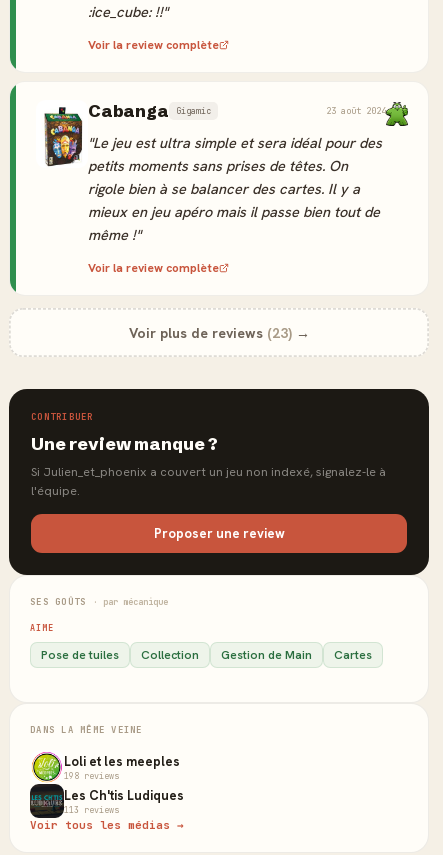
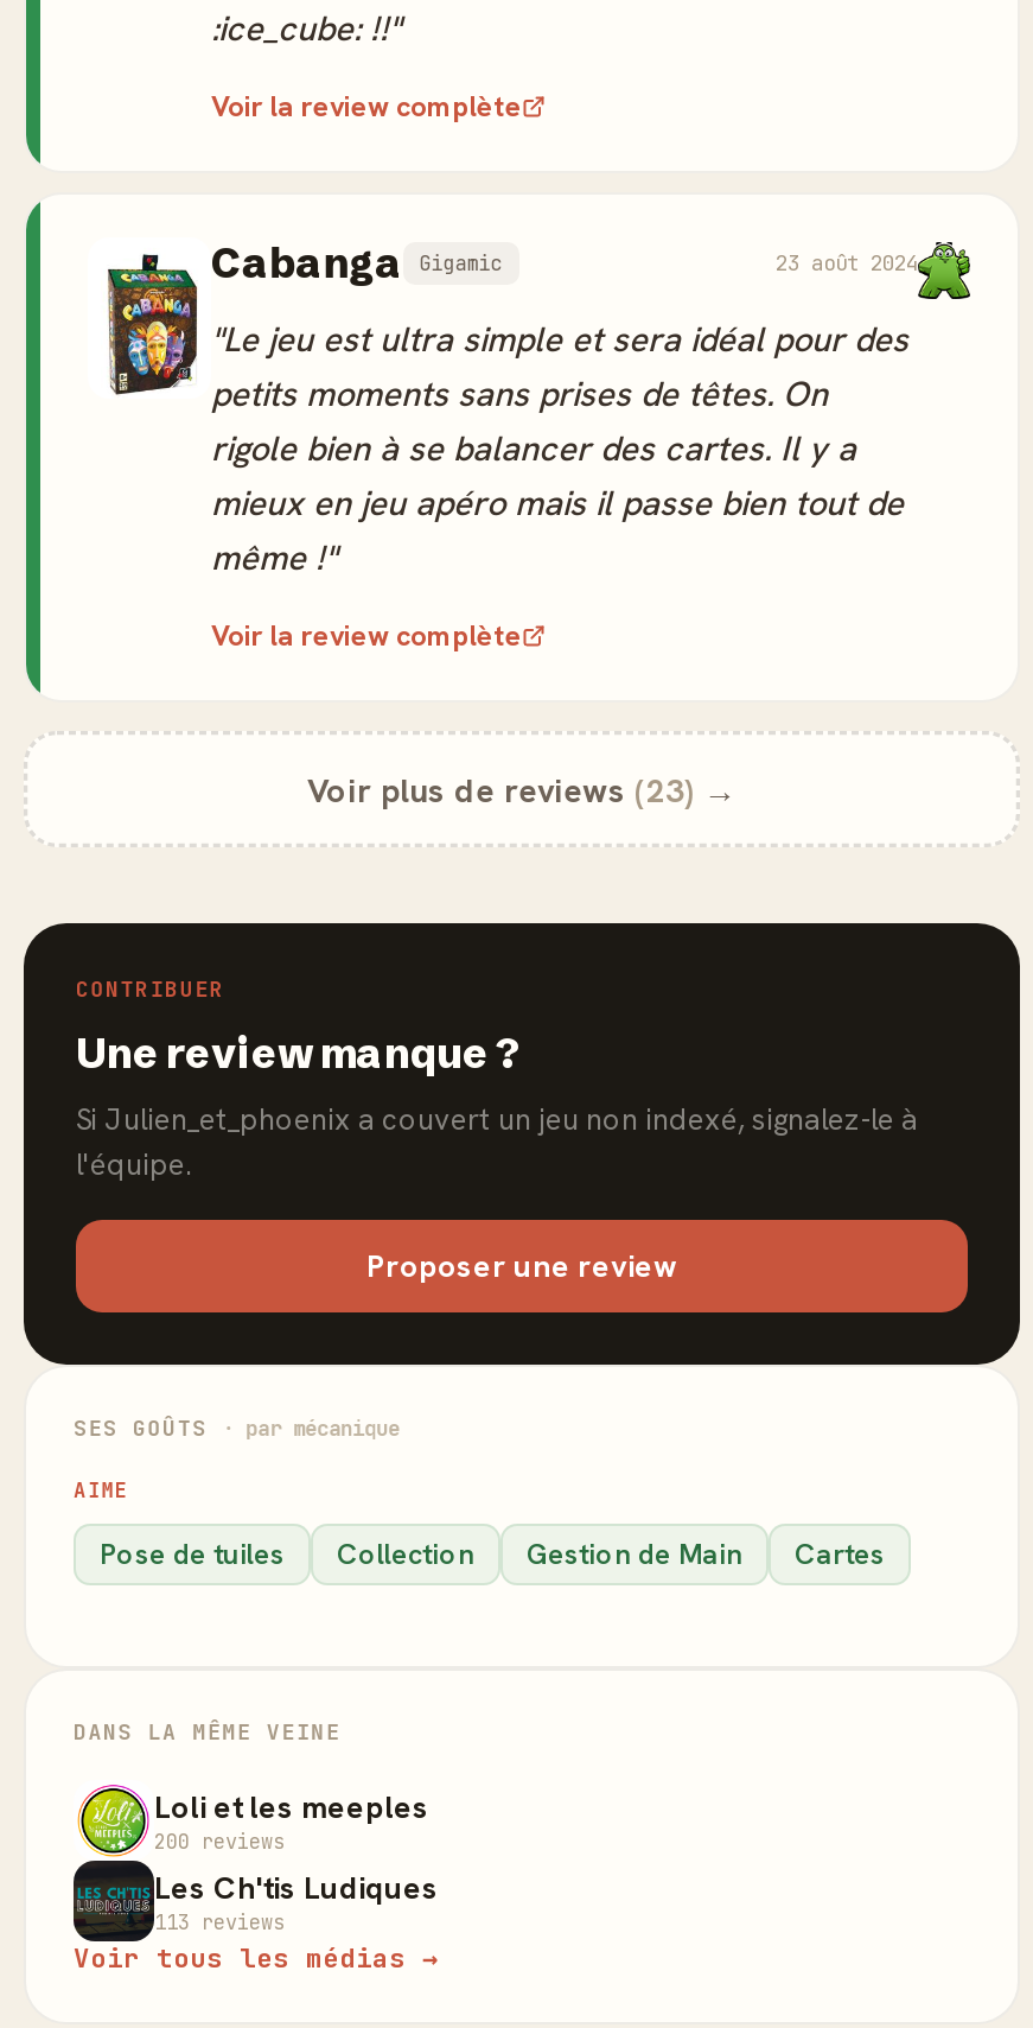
[64,769,119,781] 198 reviews -> [154,1826,285,1855] 200 reviews

